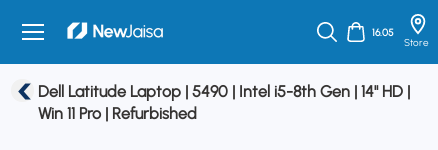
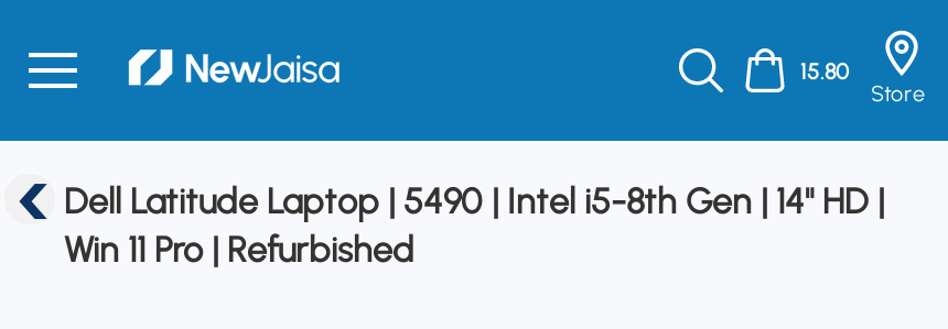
[372,25,394,38] 16.05 -> [800,56,849,85] 15.80

